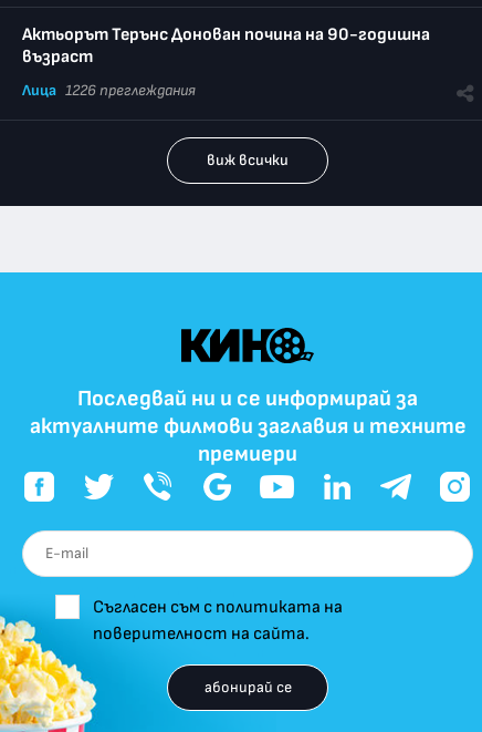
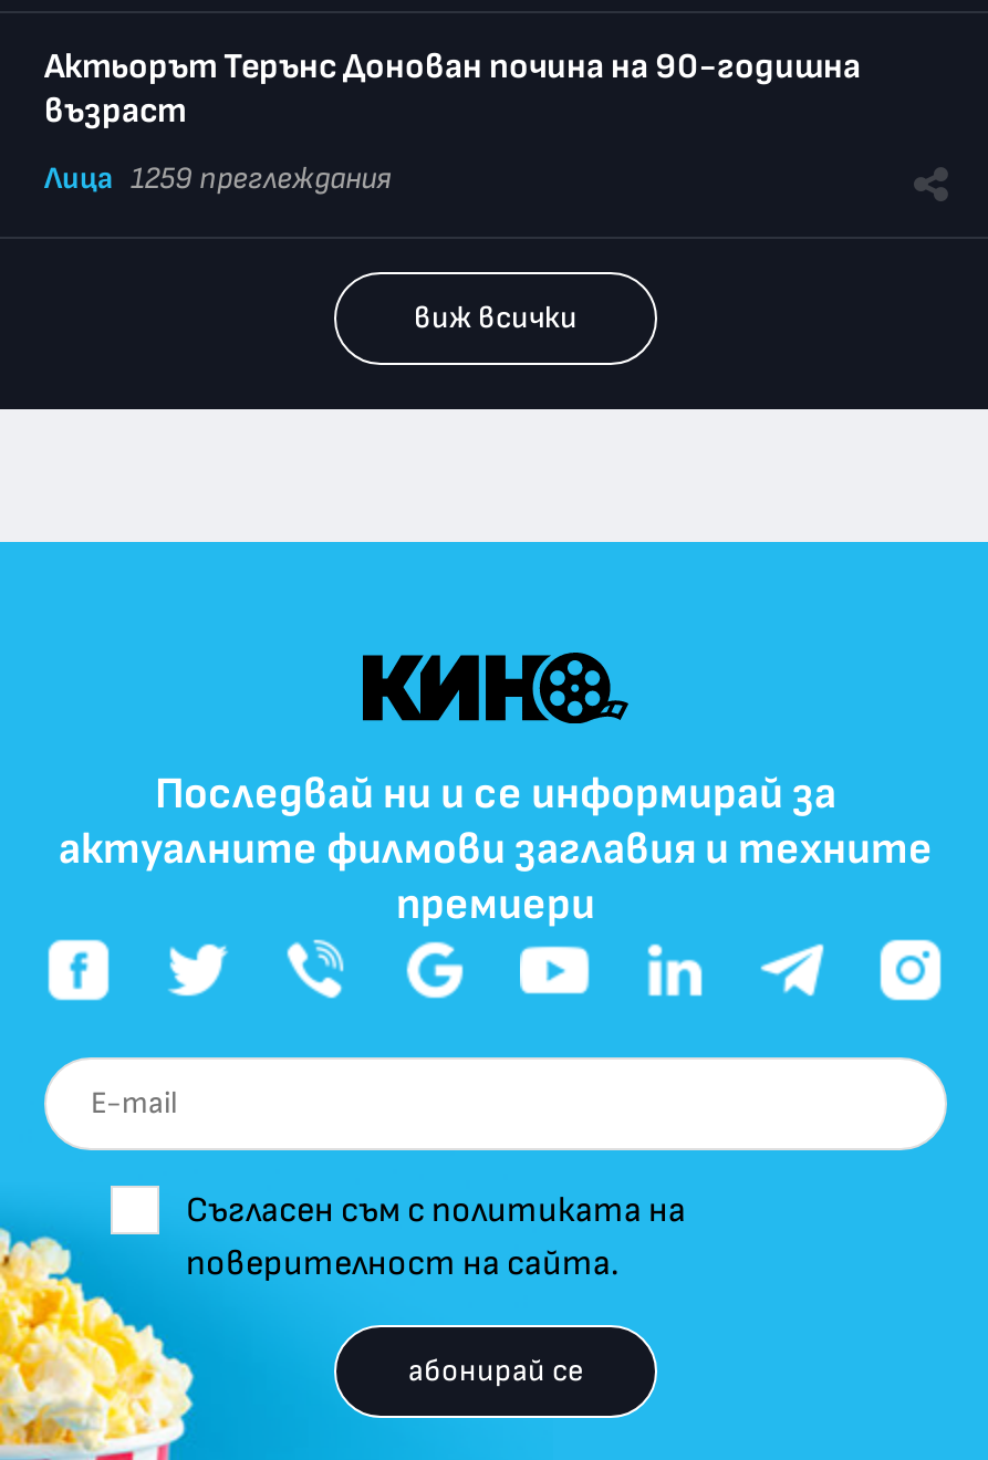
[22,81,196,100] Лица 1226 преглеждания -> [44,160,392,198] Лица 1259 преглеждания

